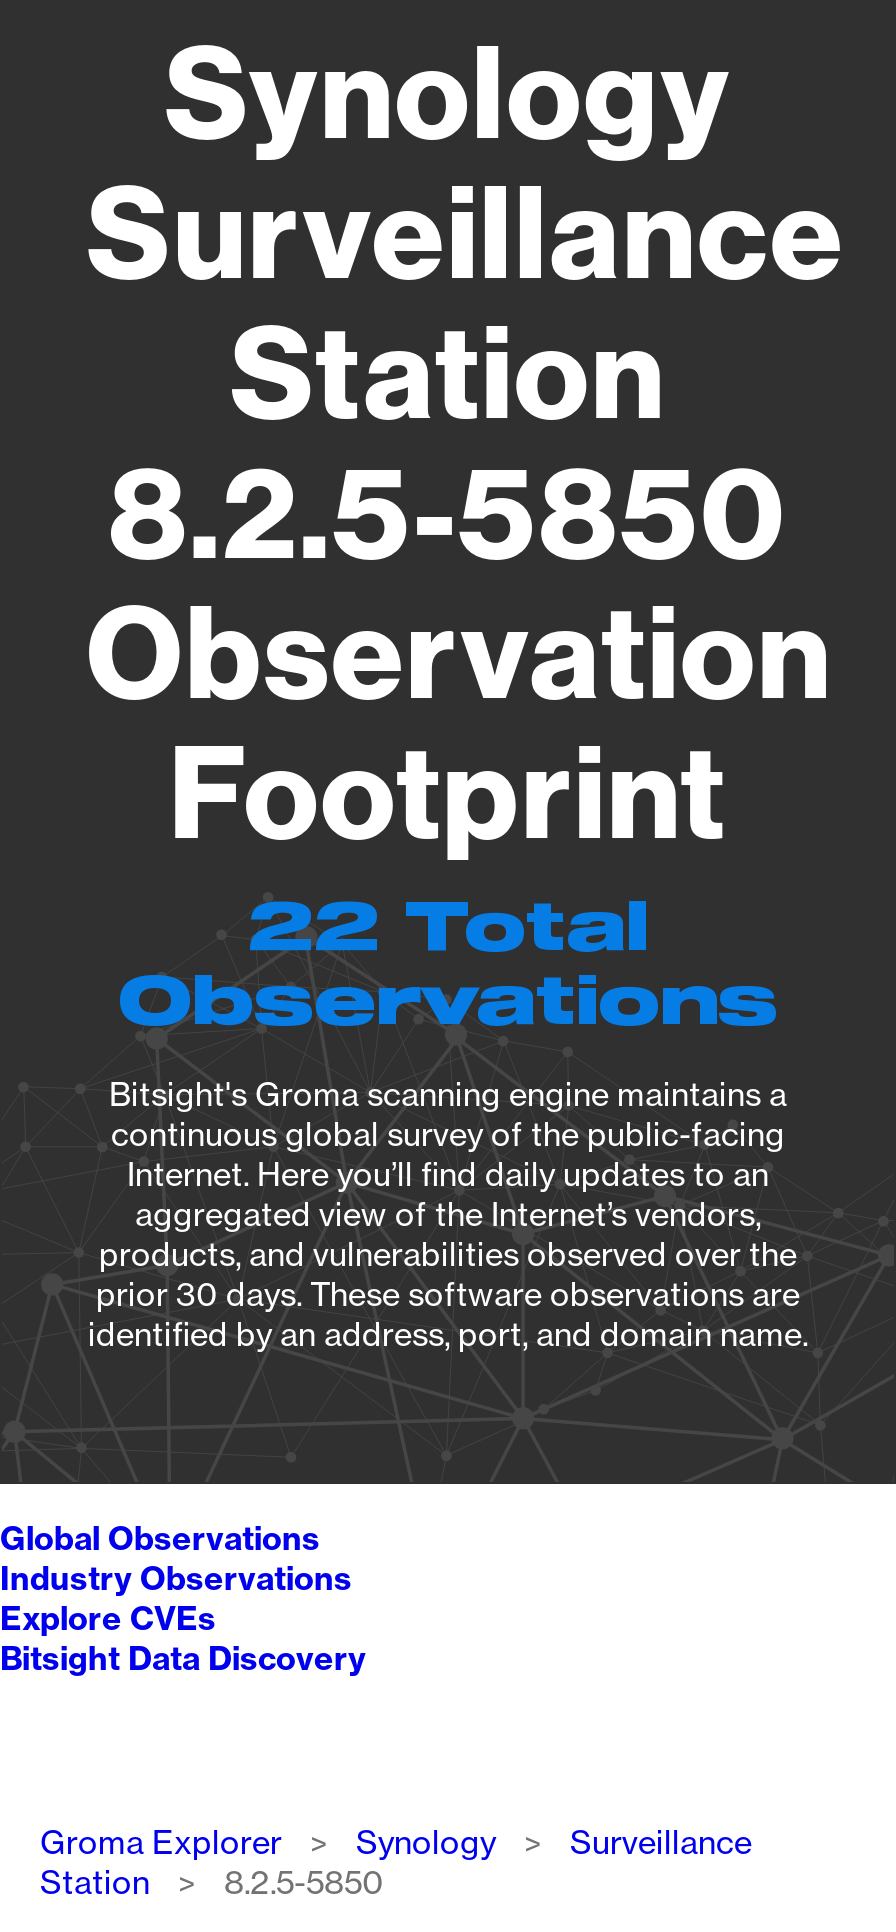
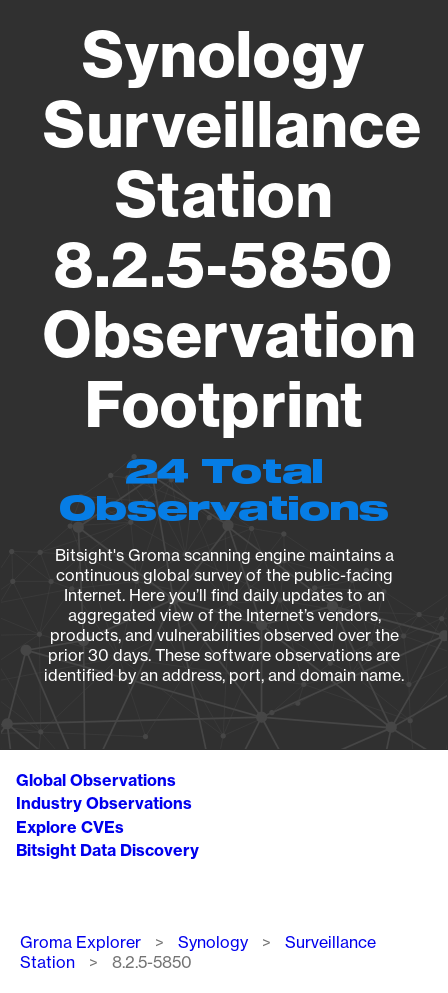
[248,896,648,964] 22 Total -> [125,456,323,490] 24 Total

